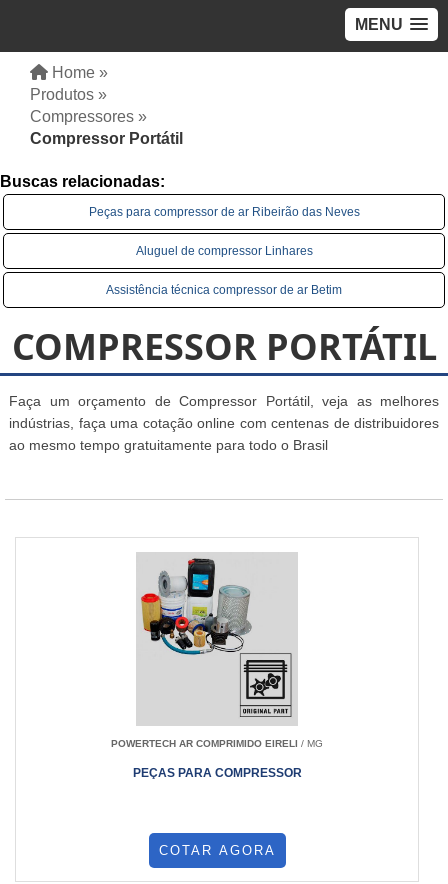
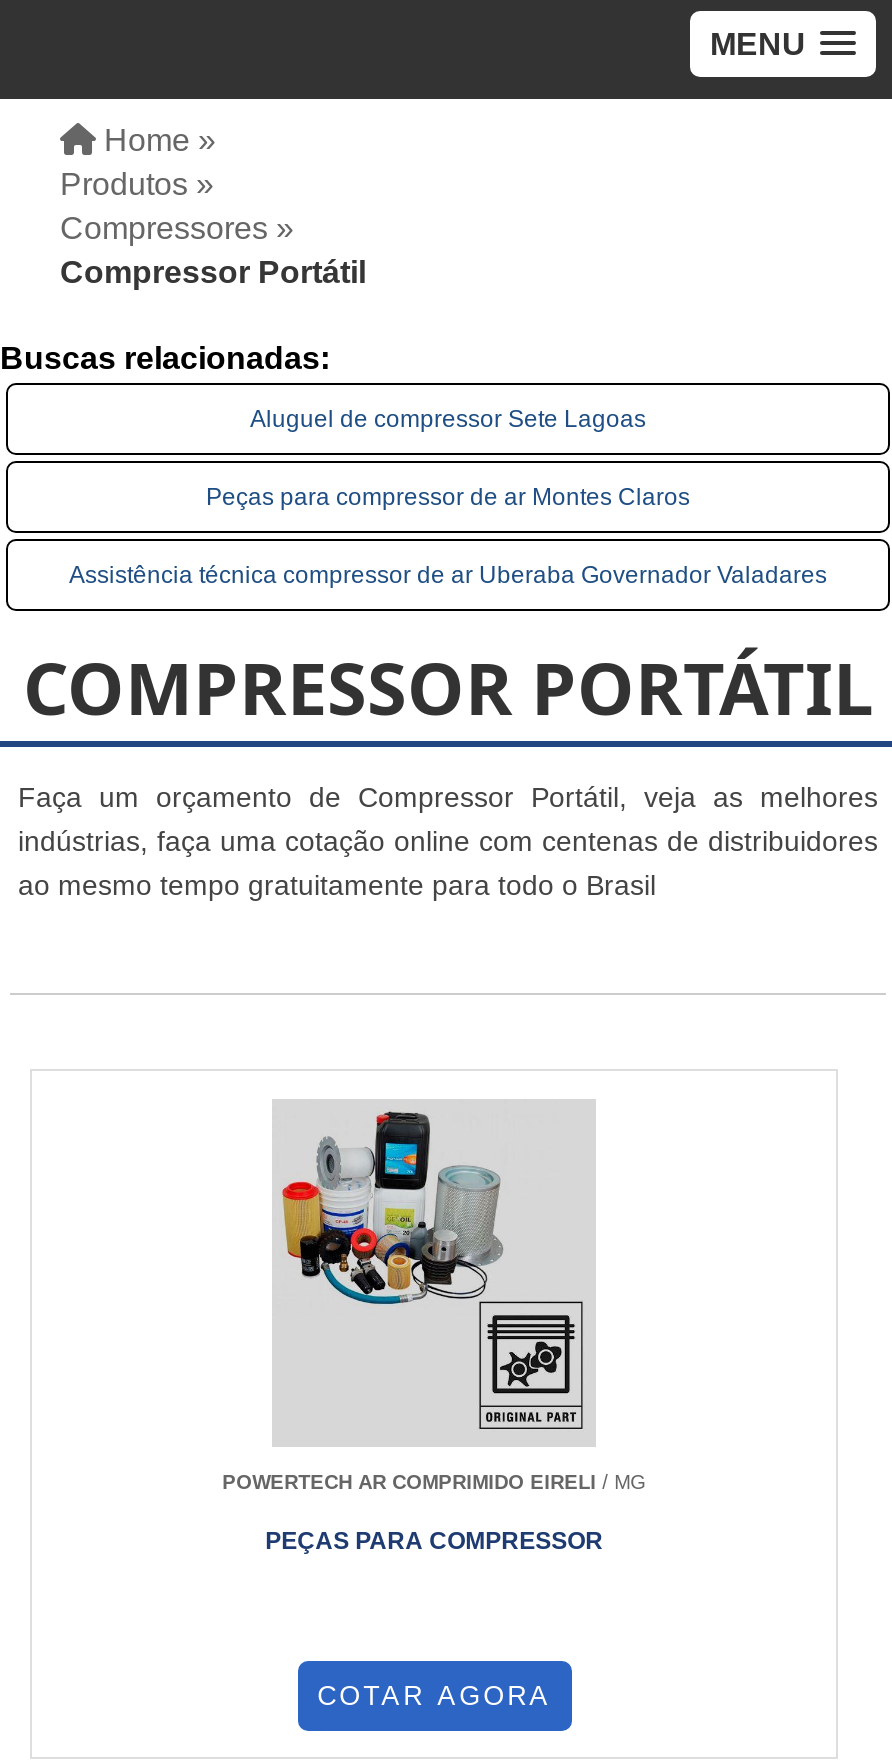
[88,205,359,219] Peças para compressor de ar Ribeirão das Neves -> [250,405,646,433] Aluguel de compressor Sete Lagoas
[135,244,312,258] Aluguel de compressor Linhares -> [206,483,690,511] Peças para compressor de ar Montes Claros
[106,283,342,297] Assistência técnica compressor de ar Betim -> [69,561,827,589] Assistência técnica compressor de ar Uberaba Governador Valadares

